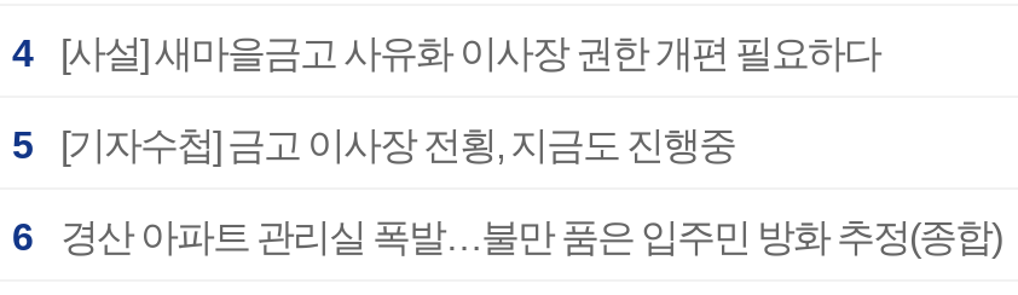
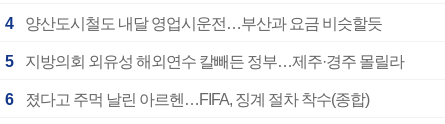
[60,33,880,74] [사설] 새마을금고 사유화 이사장 권한 개편 필요하다 -> [25,15,382,32] 양산도시철도 내달 영업시운전…부산과 요금 비슷할듯
[60,125,735,166] [기자수첩] 금고 이사장 전횡, 지금도 진행중 -> [25,53,404,70] 지방의회 외유성 해외연수 칼빼든 정부…제주·경주 몰릴라
[60,216,1001,258] 경산 아파트 관리실 폭발…불만 품은 입주민 방화 추정(종합) -> [25,91,369,108] 졌다고 주먹 날린 아르헨…FIFA, 징계 절차 착수(종합)

